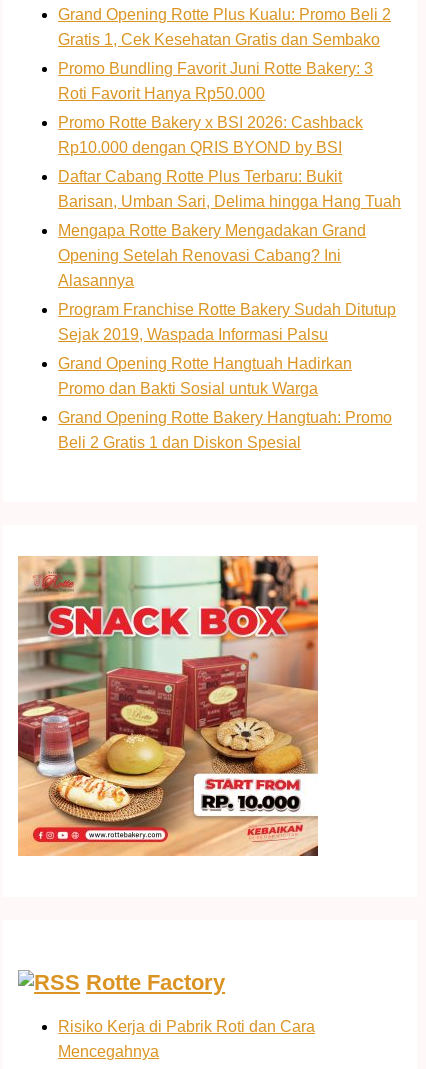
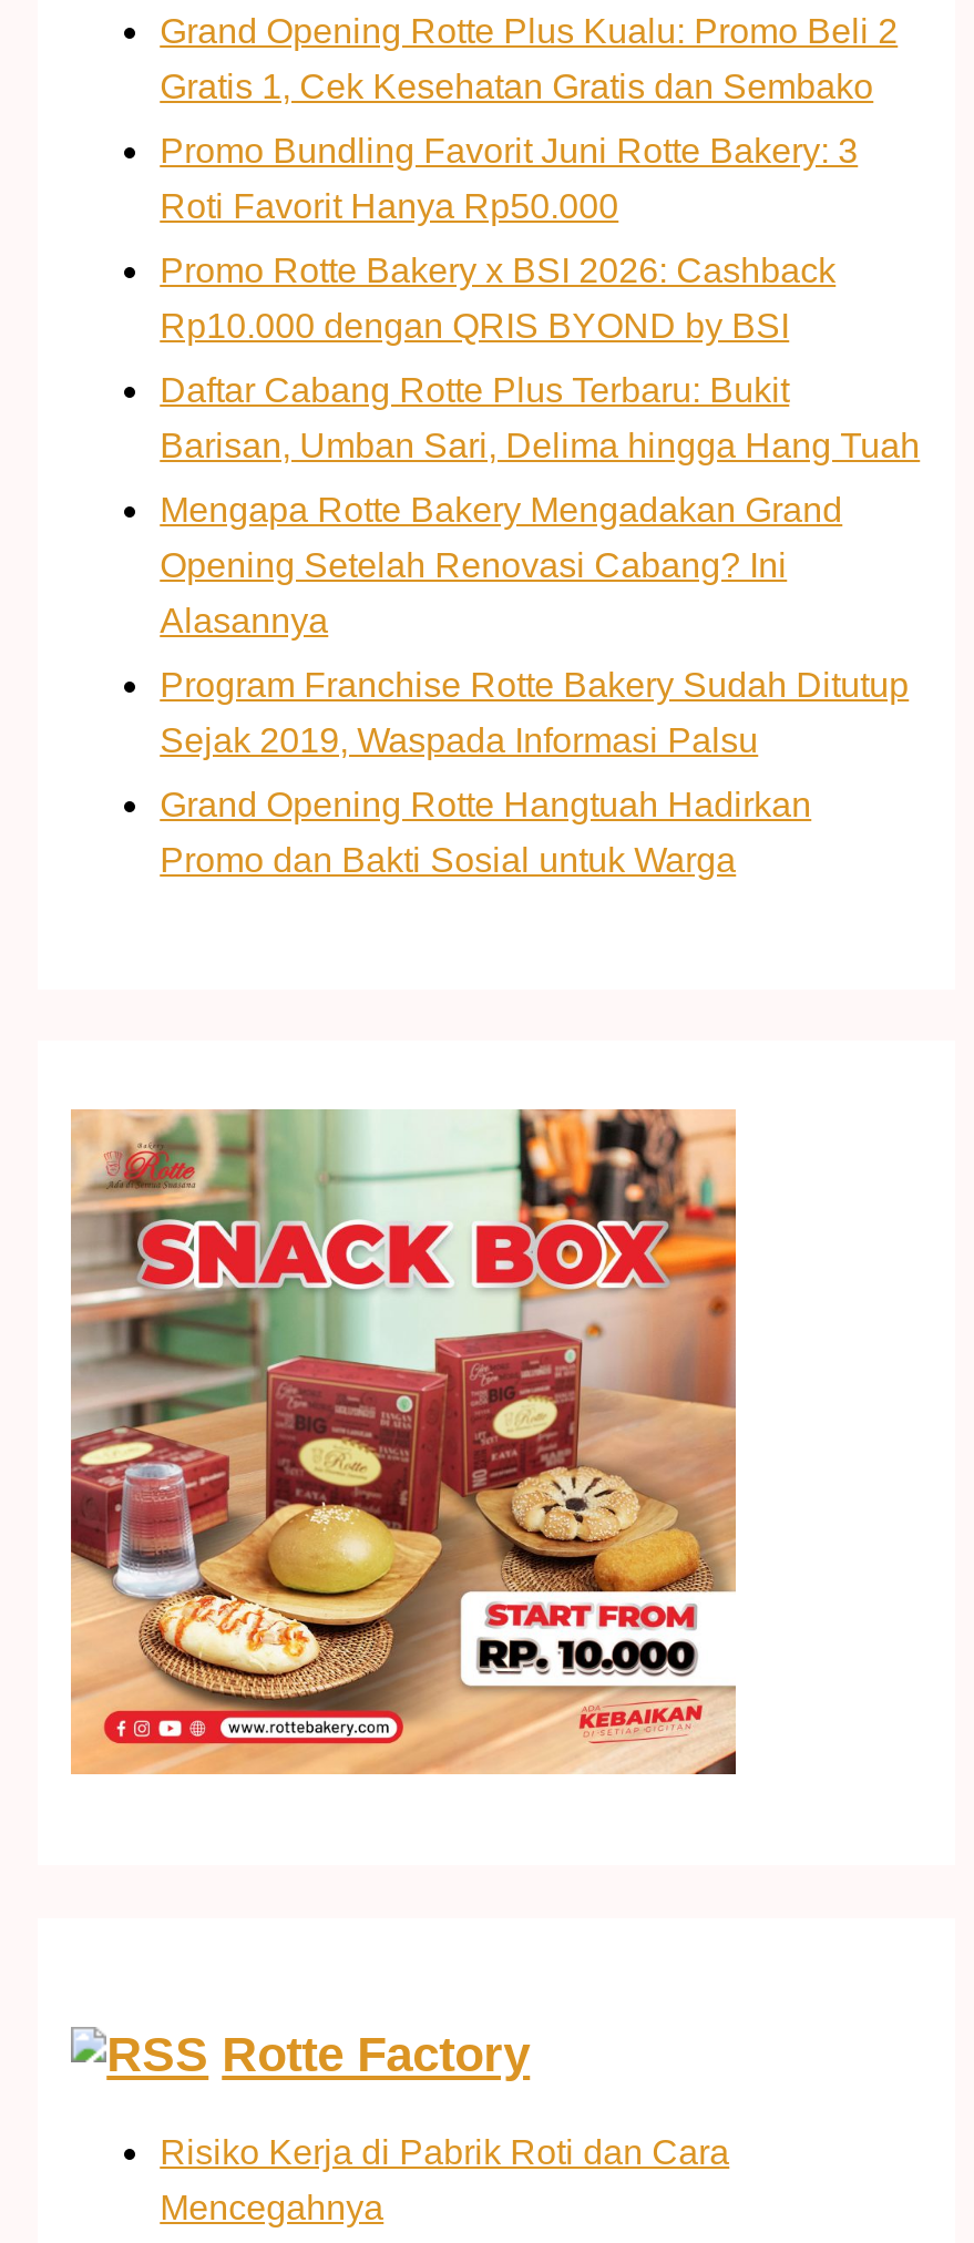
[58,409,392,451] Grand Opening Rotte Bakery Hangtuah: Promo | Beli 2 Gratis 1 dan Diskon Spesial -> none

